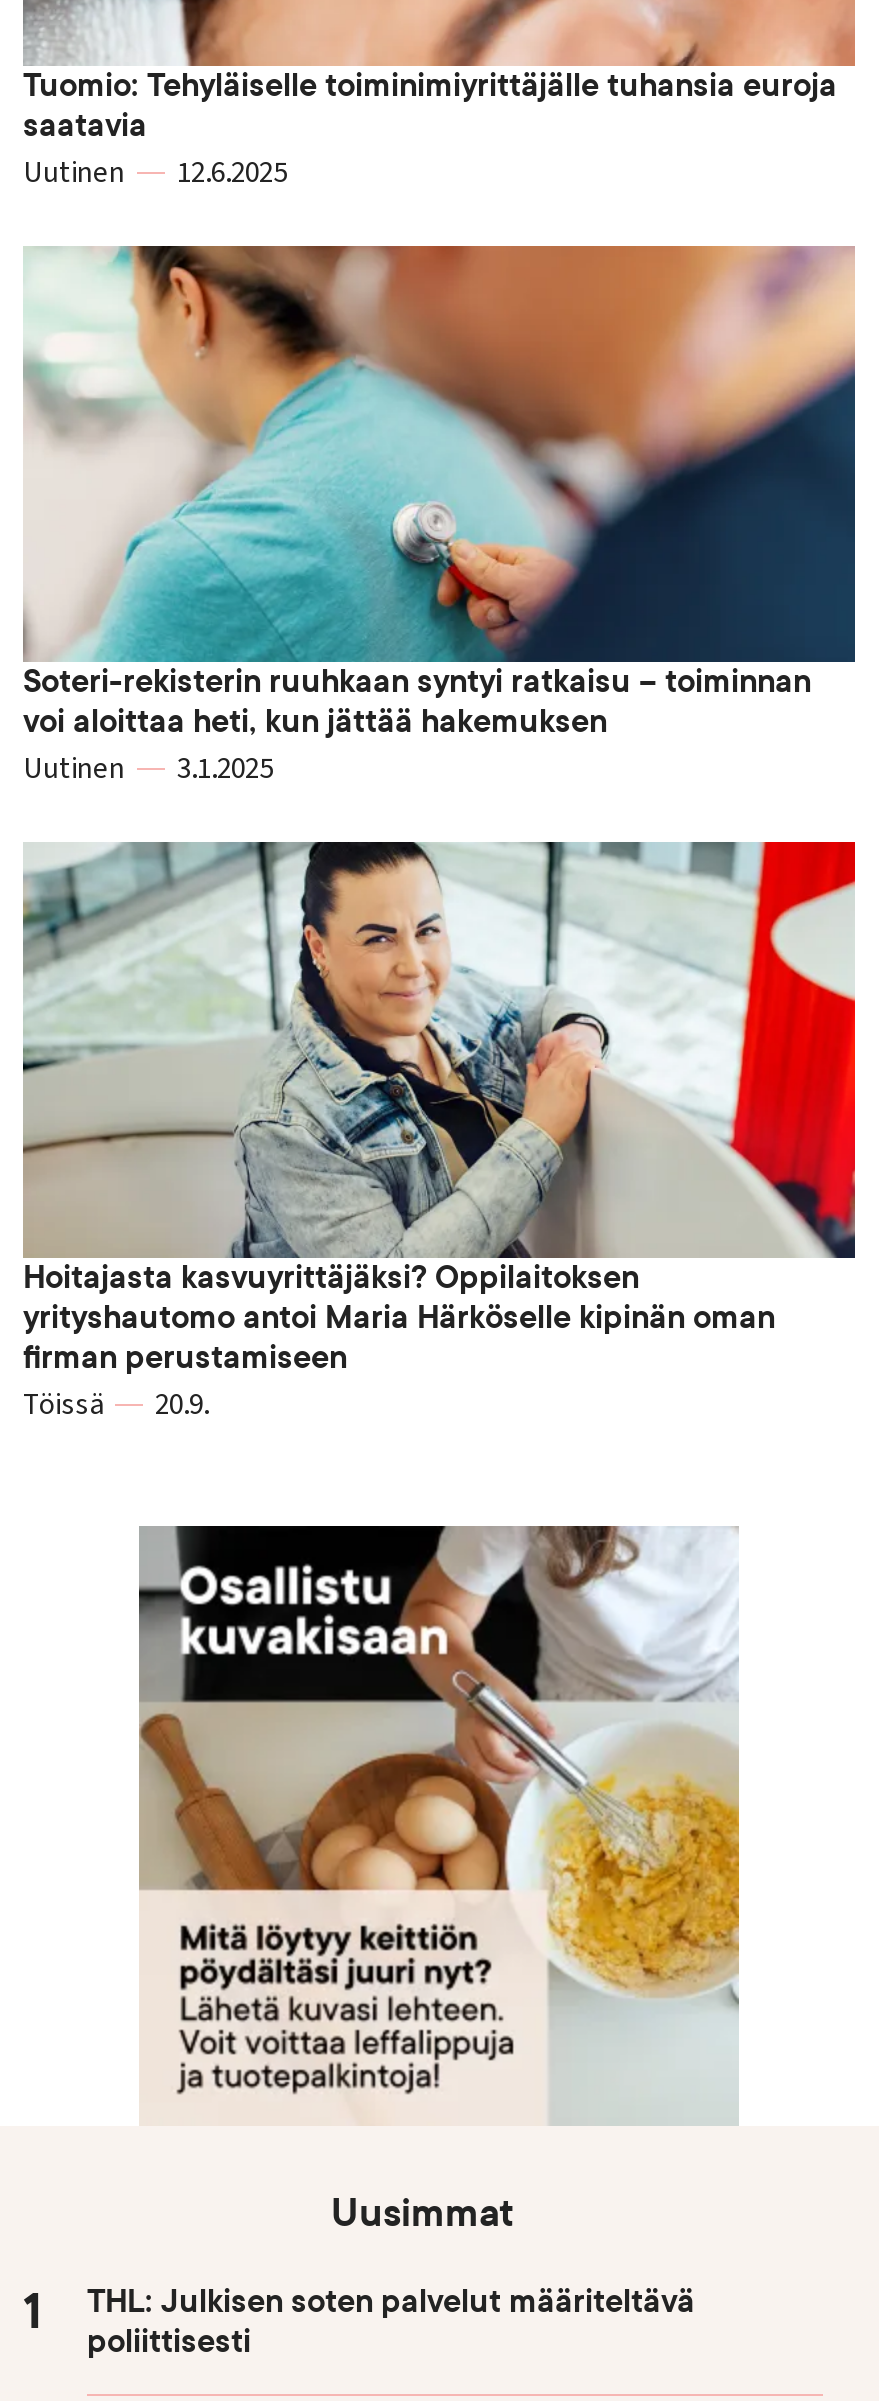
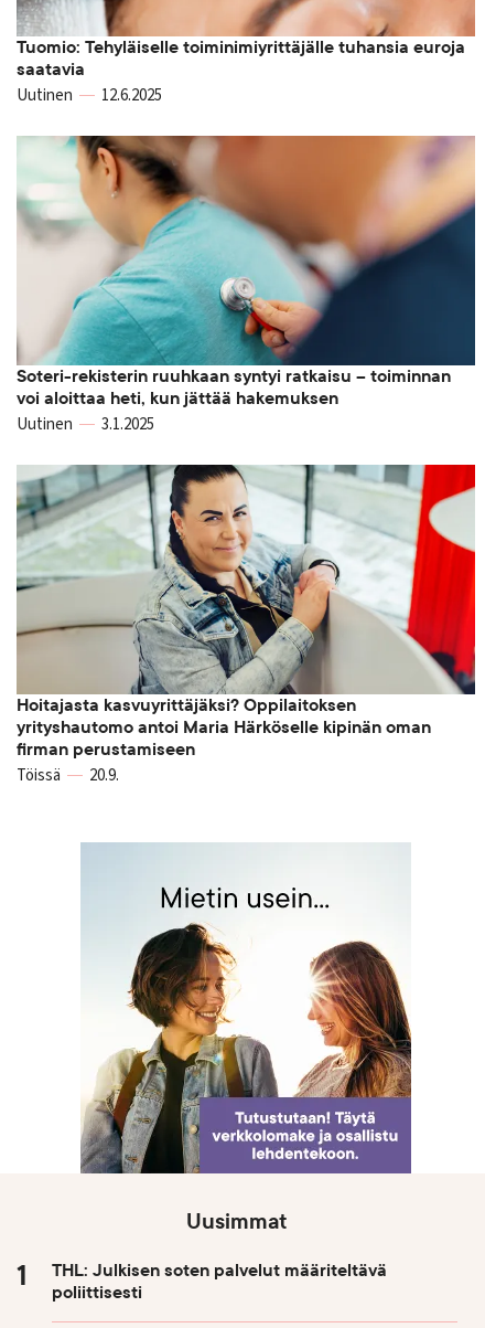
[137,1524,741,2126] [image] -> [79,842,412,1175] [image]

